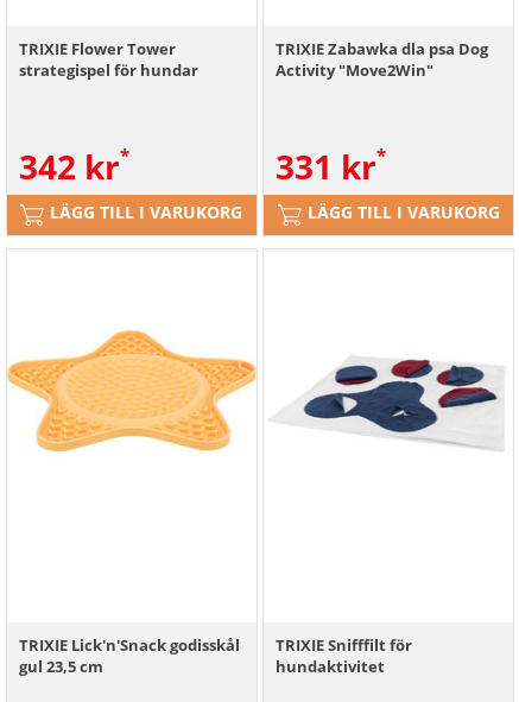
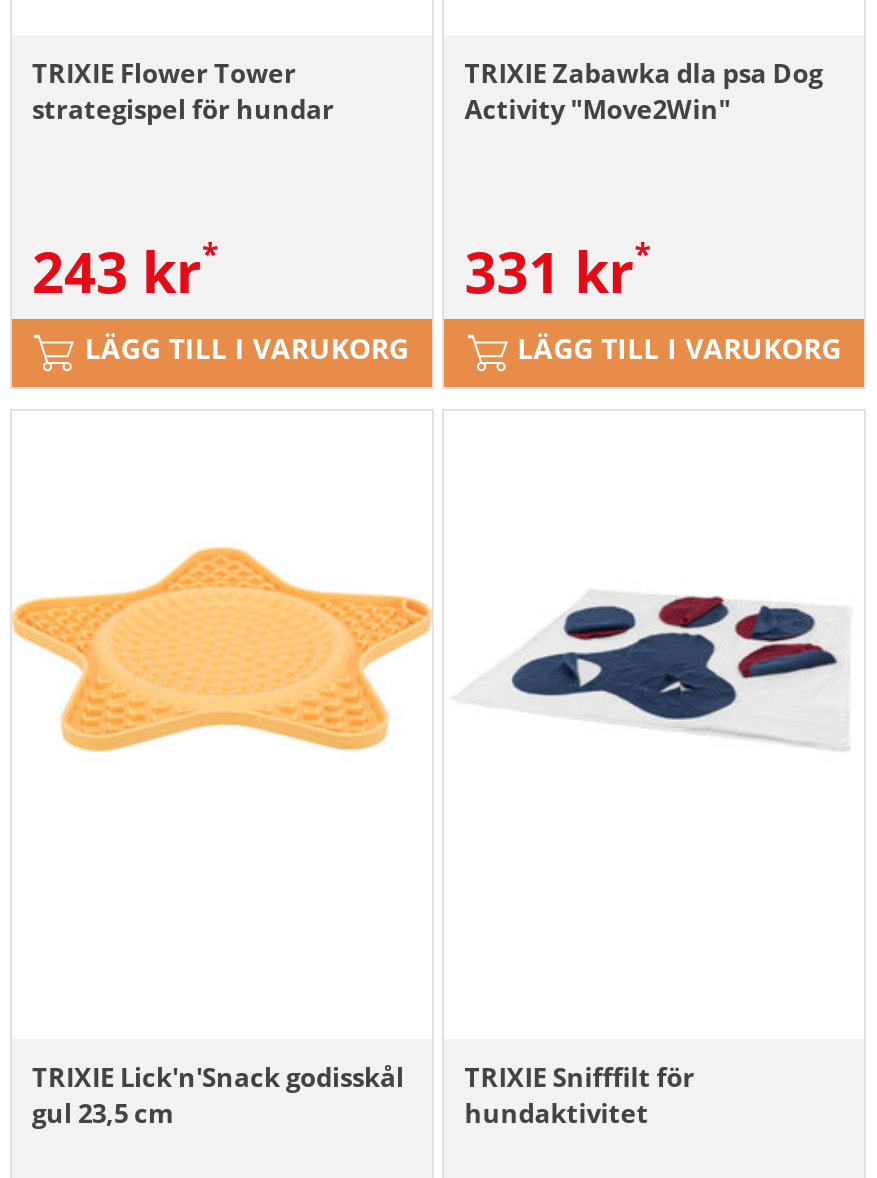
[19,144,120,189] 342 kr -> [32,233,202,309] 243 kr

